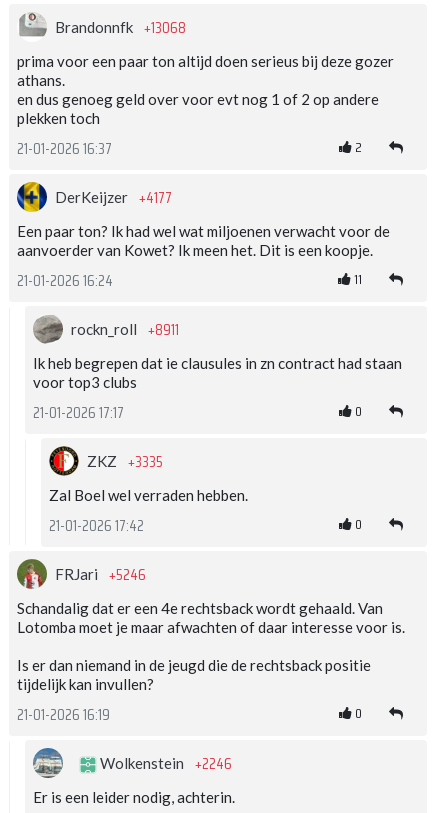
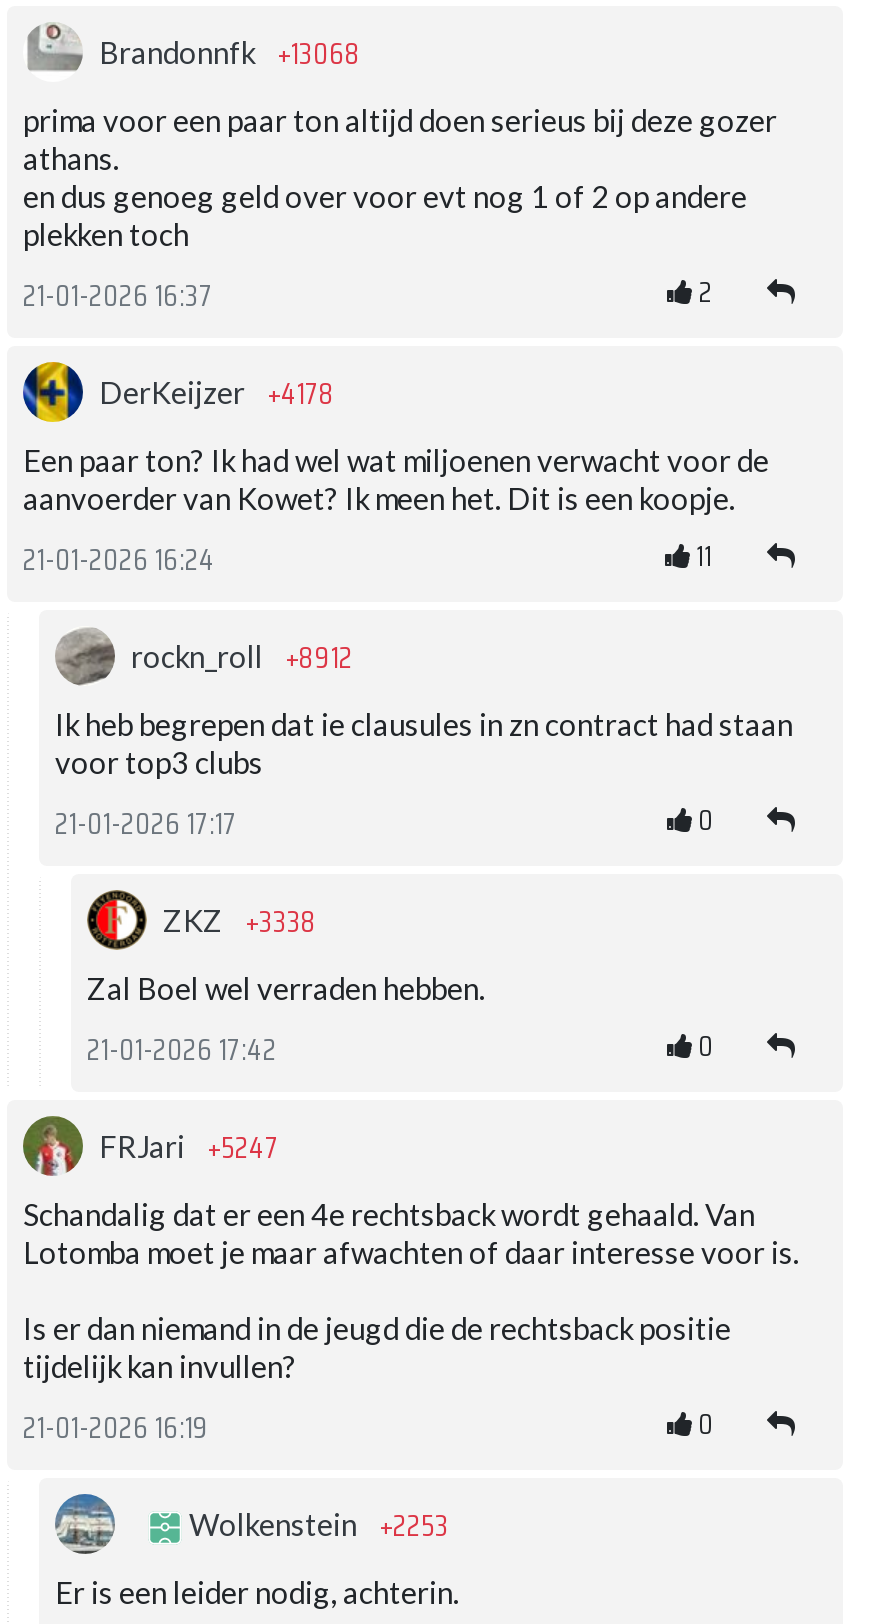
[55,186,172,210] DerKeijzer +4177 -> [99,370,335,418] DerKeijzer +4178
[71,318,179,342] rockn_roll +8911 -> [131,634,353,682] rockn_roll +8912
[87,450,163,474] ZKZ +3335 -> [163,898,317,946] ZKZ +3338
[55,563,146,587] FRJari +5246 -> [99,1124,279,1172] FRJari +5247
[97,752,232,776] Wolkenstein +2246 -> [183,1502,449,1550] Wolkenstein +2253

